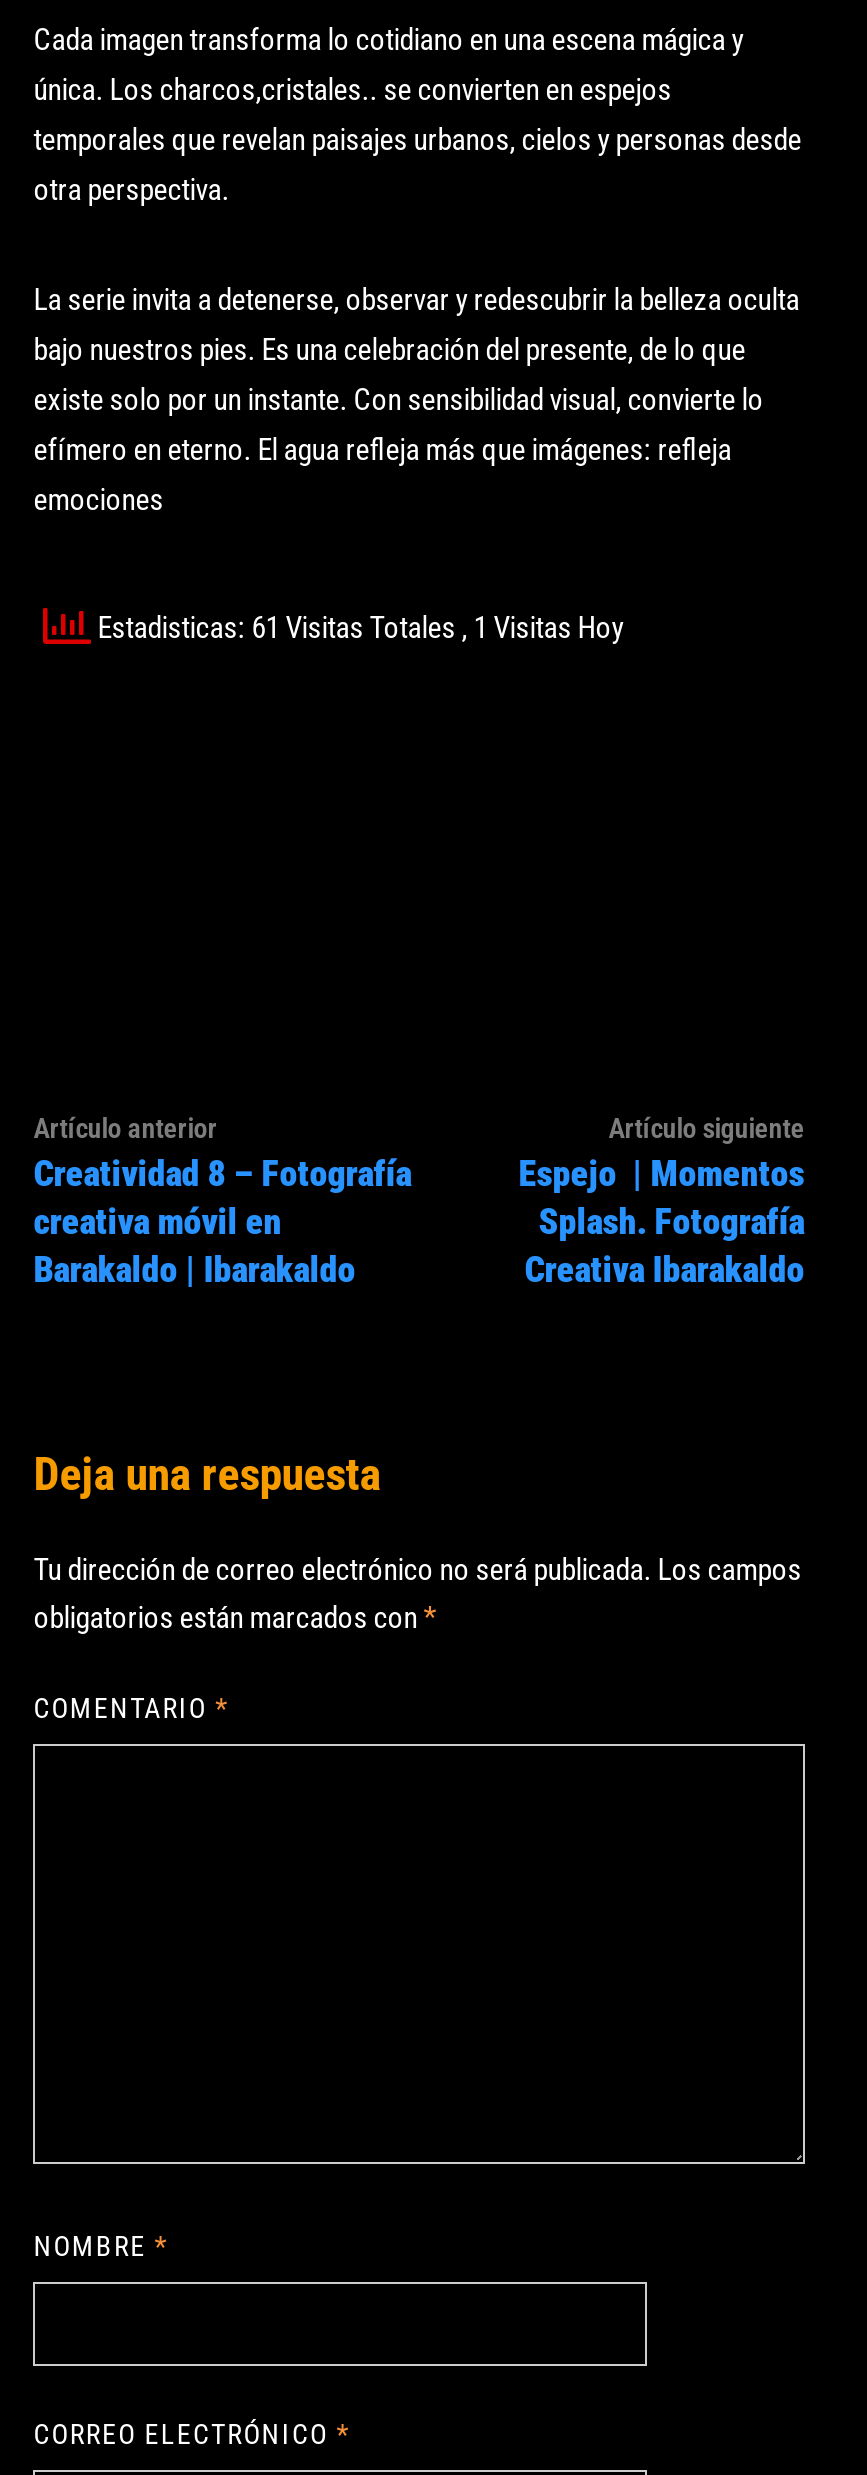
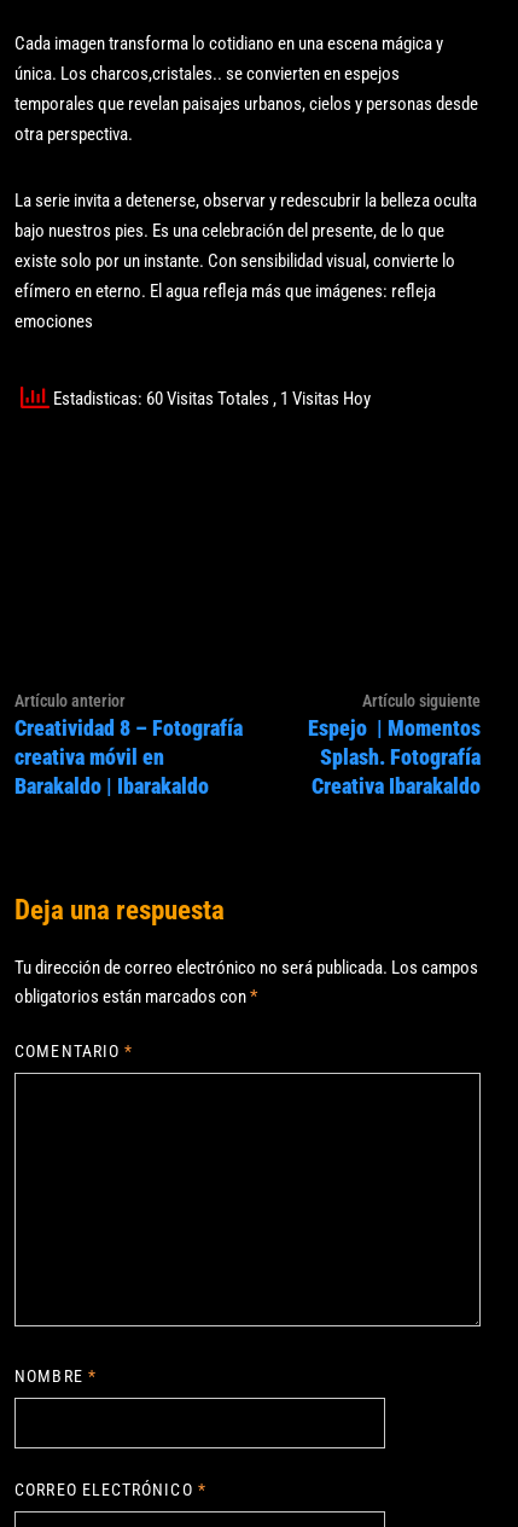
[91,610,623,646] Estadisticas: 61 Visitas Totales, 1 Visitas Hoy -> [50,388,371,410] Estadisticas: 60 Visitas Totales, 1 Visitas Hoy

